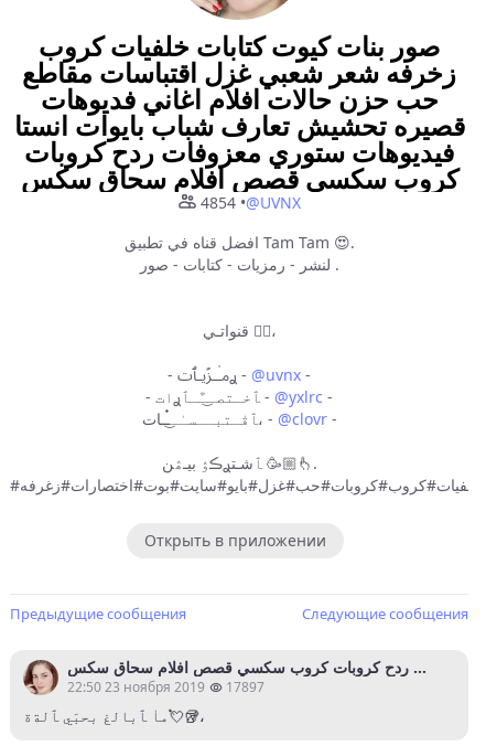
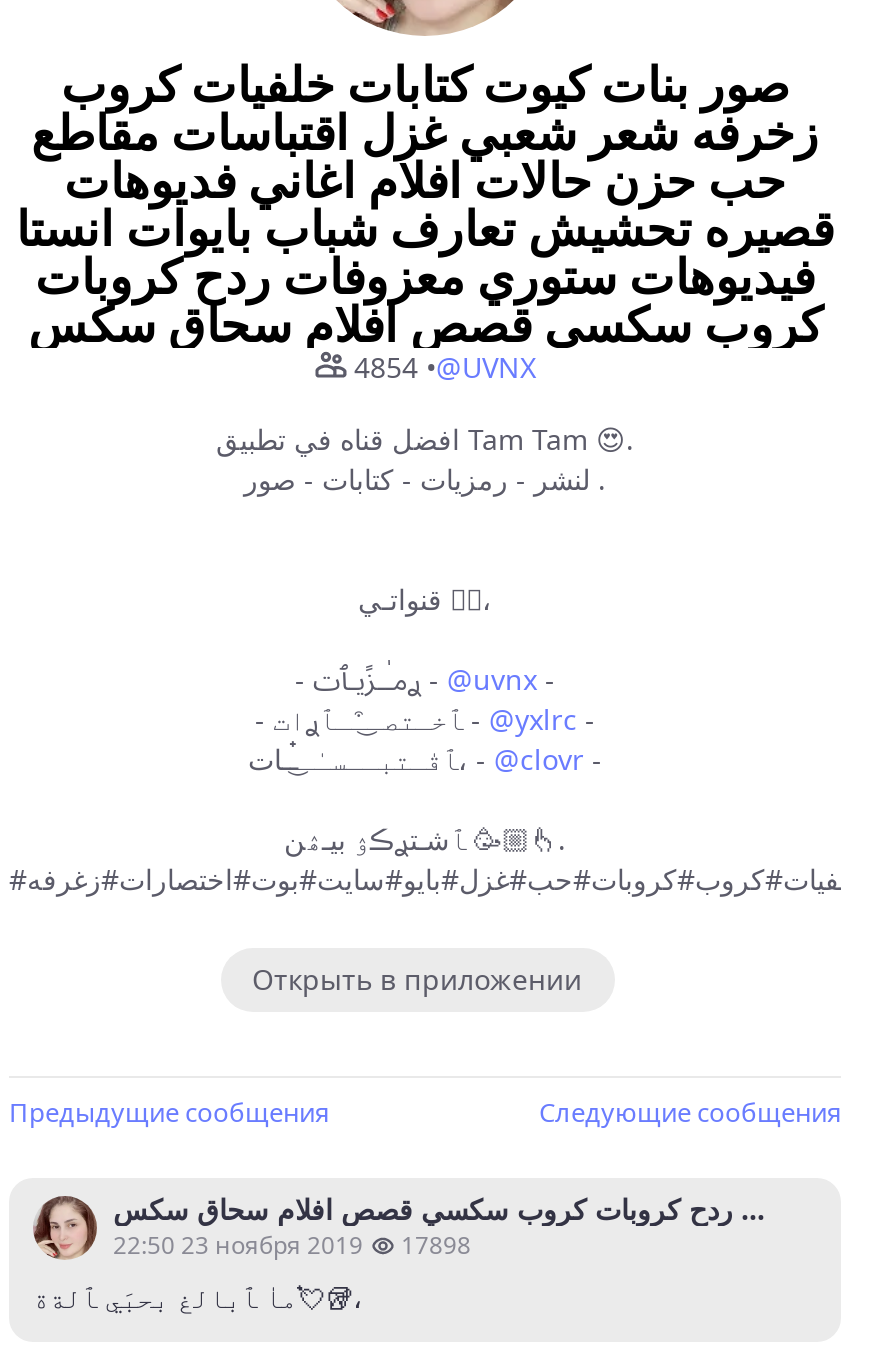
[67,678,264,696] 22:50 23 ноября 2019 17897 -> [113,1228,471,1262] 22:50 23 ноября 2019 17898

